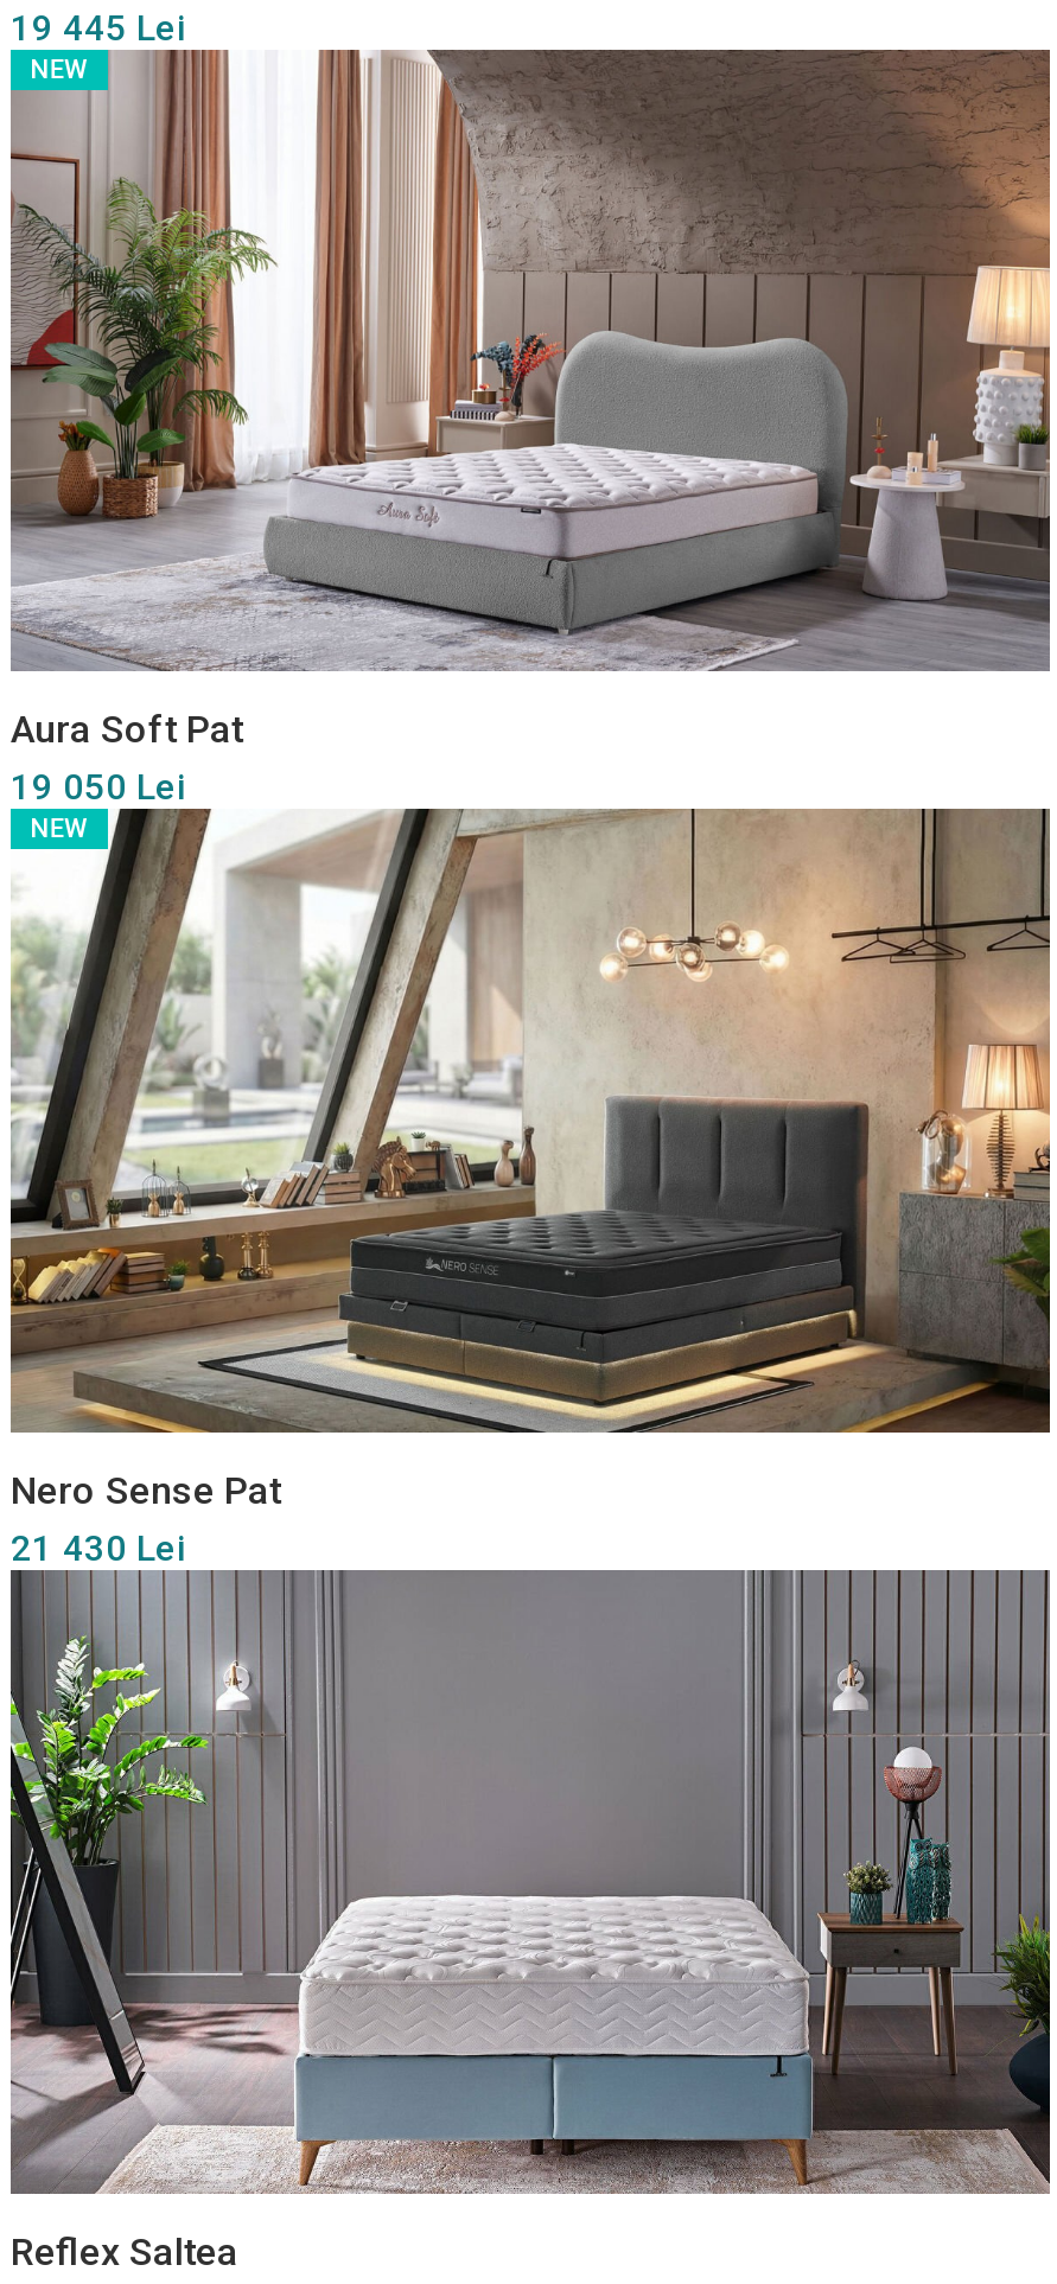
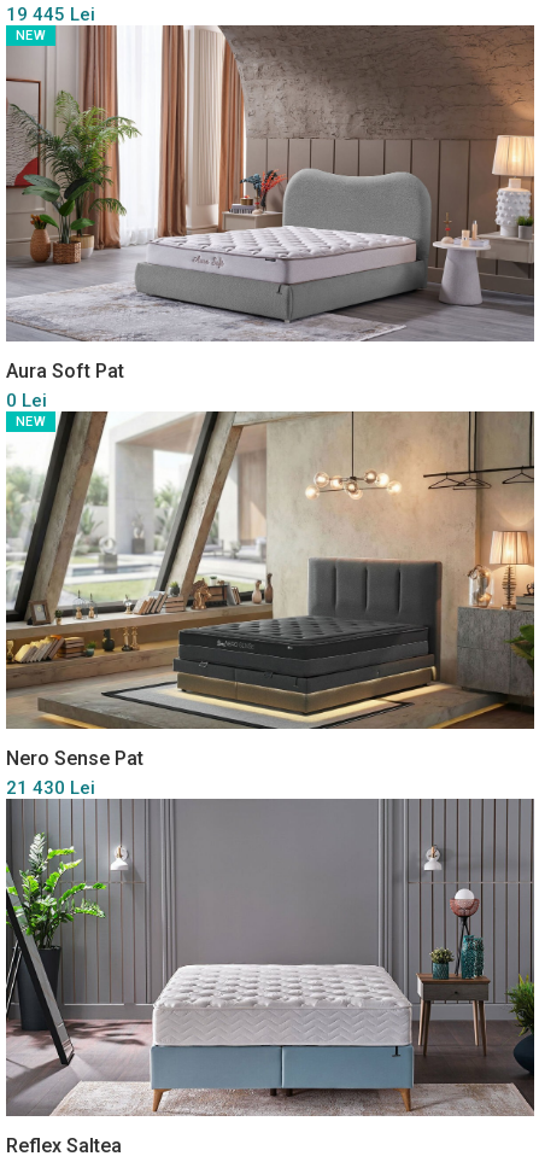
[11,767,186,809] 19 050 Lei -> [6,390,47,412] 0 Lei

